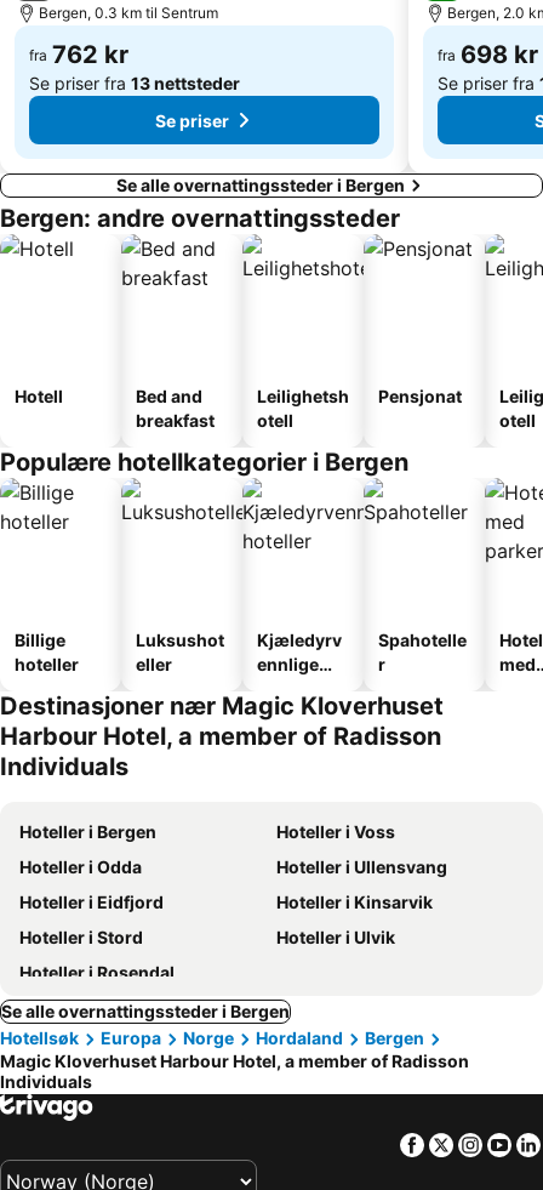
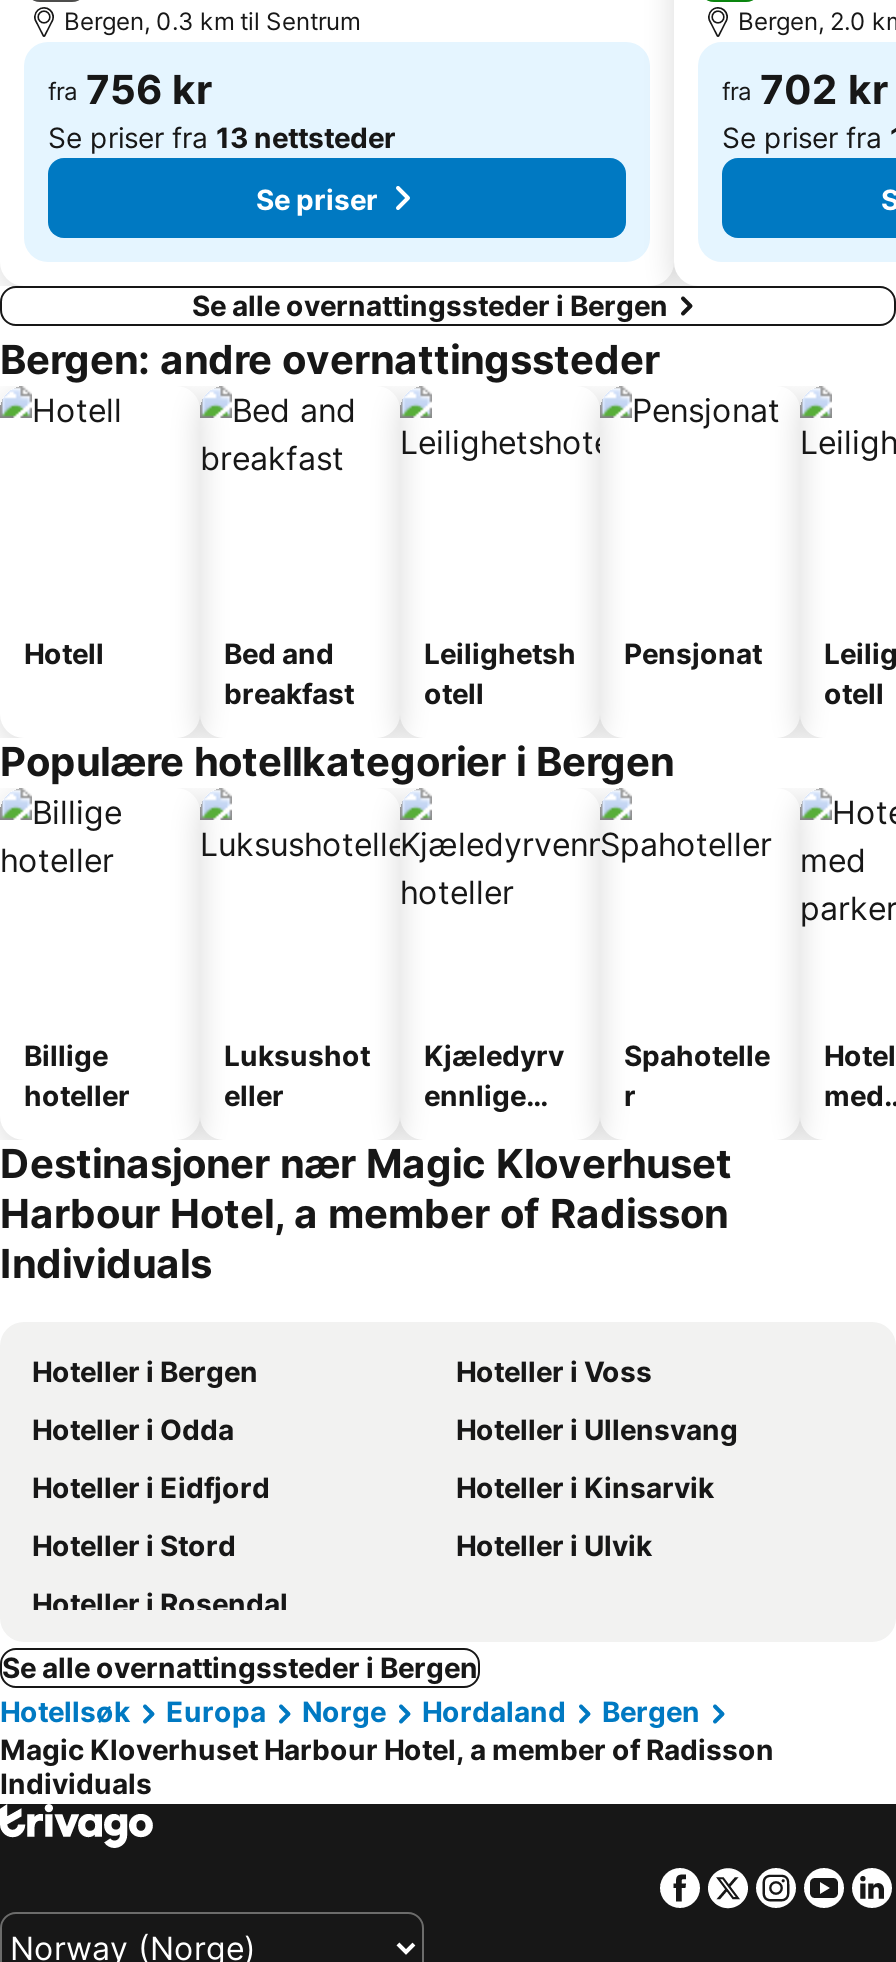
[29,40,128,69] fra 762 kr -> [48,66,212,114] fra 756 kr
[438,40,538,69] fra 698 kr -> [722,66,888,114] fra 702 kr

